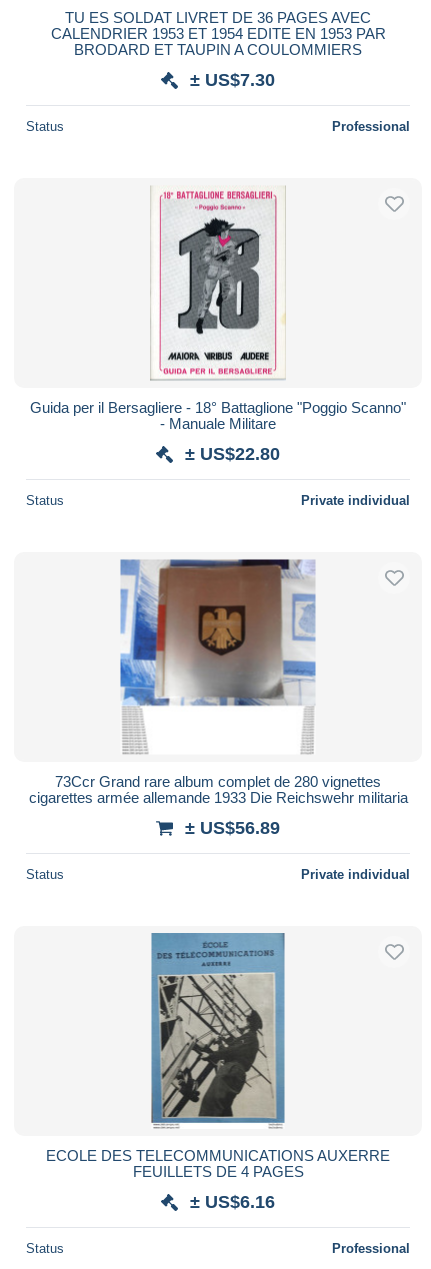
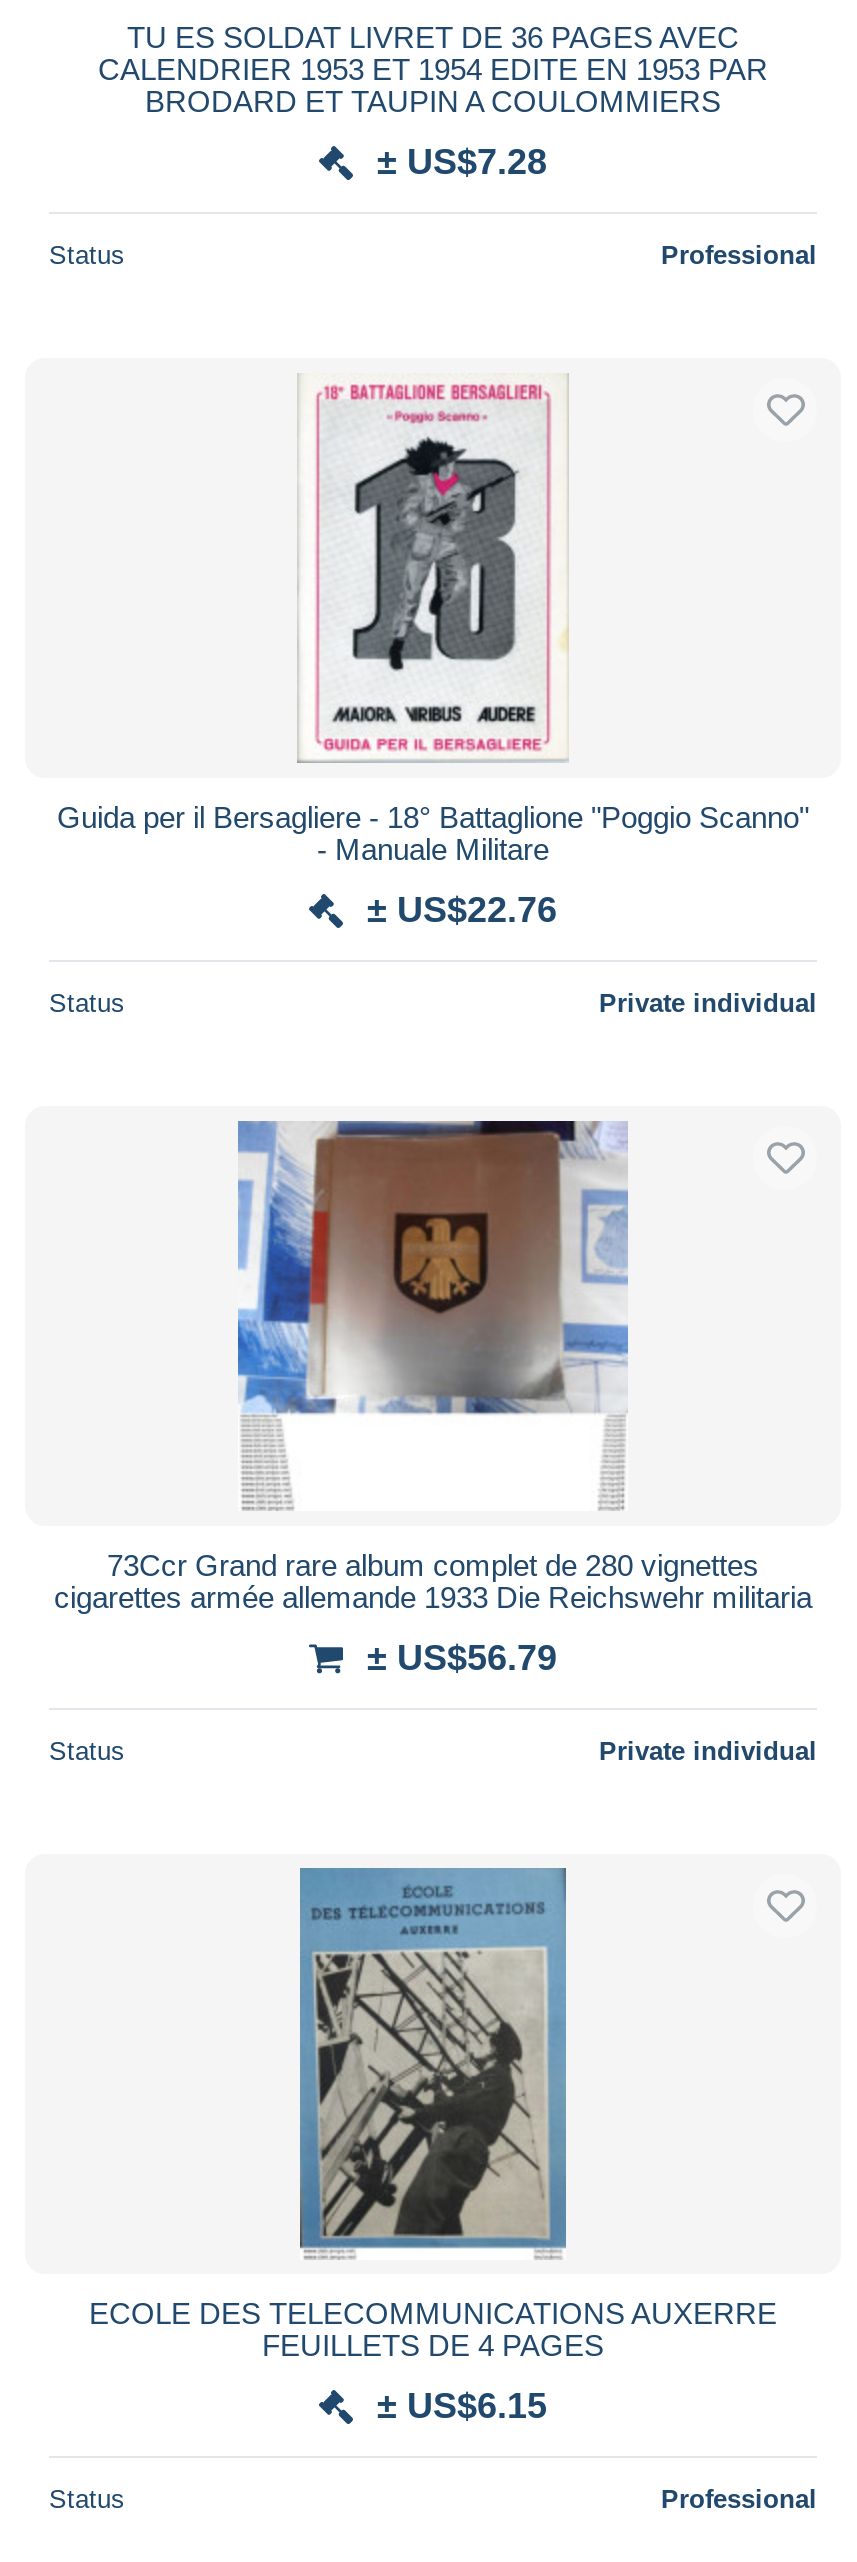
[190,70,275,90] ± US$7.30 -> [377,142,547,182] ± US$7.28
[185,444,280,464] ± US$22.80 -> [367,890,557,930] ± US$22.76
[185,818,280,838] ± US$56.89 -> [367,1638,557,1678] ± US$56.79
[190,1192,275,1212] ± US$6.16 -> [377,2386,547,2426] ± US$6.15

